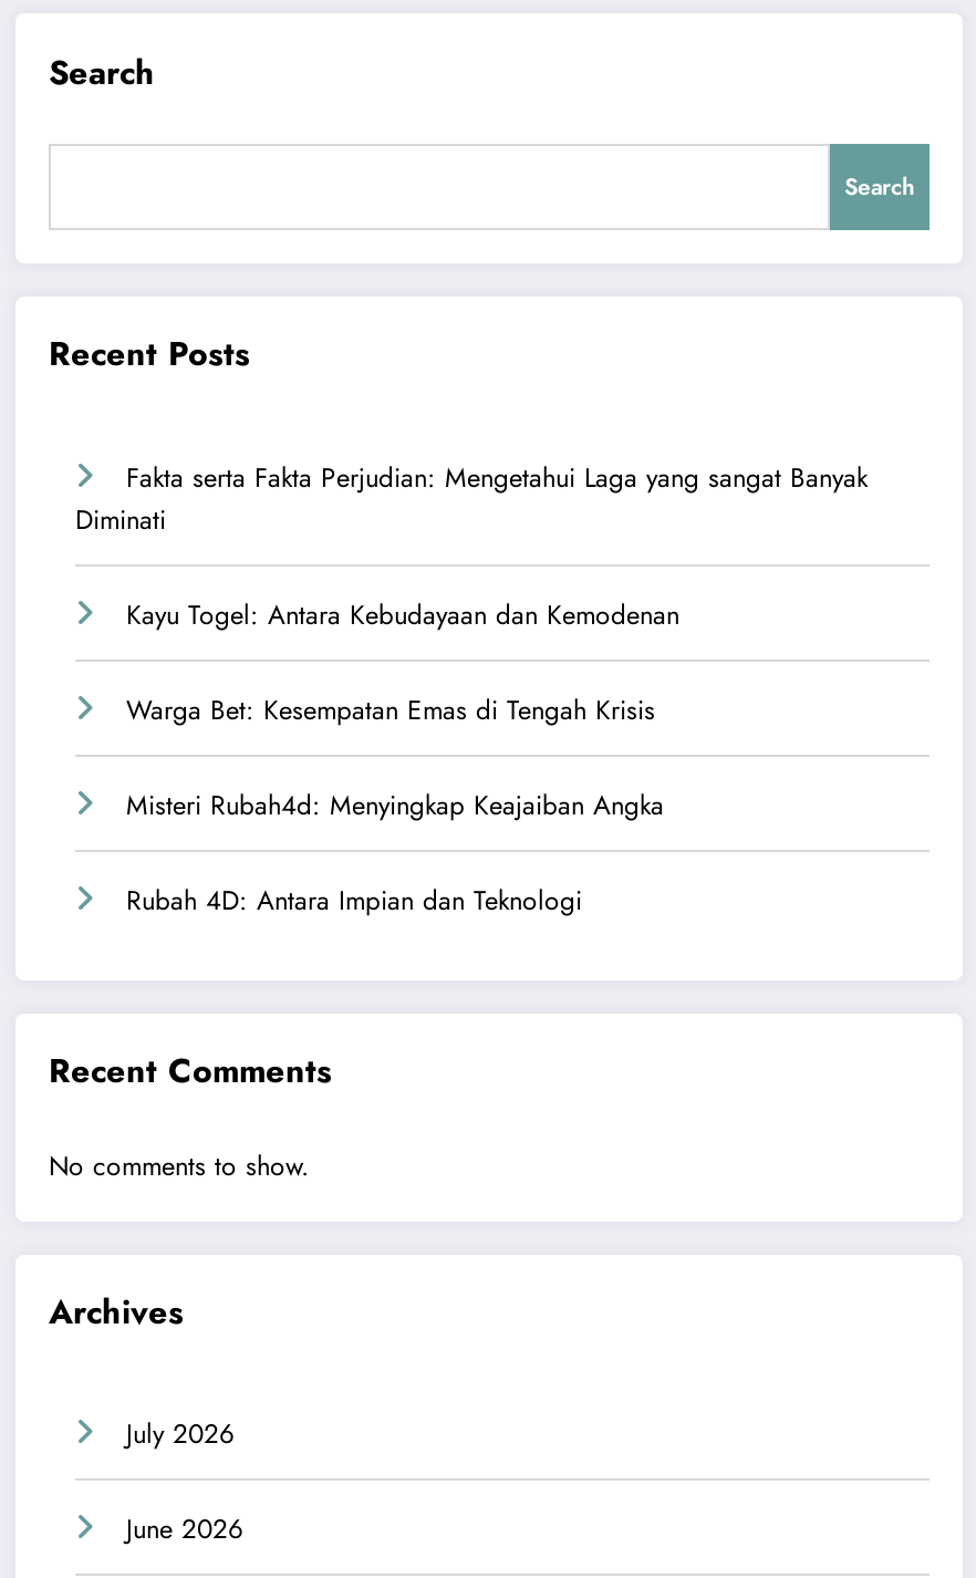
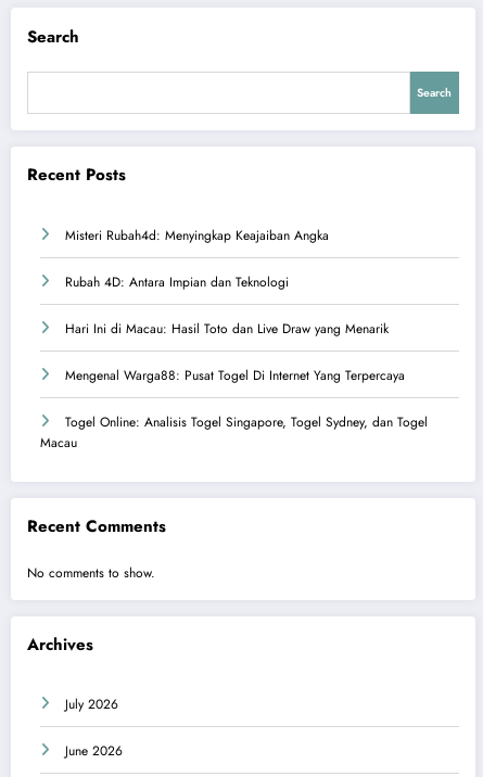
[75,458,868,730] Fakta serta Fakta Perjudian: Mengetahui Laga yang sangat Banyak | Diminati | Kayu Togel: Antara Kebudayaan dan Kemodenan | Warga Bet: Kesempatan Emas di Tengah Krisis -> none
moved [126,785,664,920] -> [65,226,329,292]: Misteri Rubah4d: Menyingkap Keajaiban Angka | Rubah 4D: Antara Impian dan Teknologi
none -> [40,319,428,452] Hari Ini di Macau: Hasil Toto dan Live Draw yang Menarik | Mengenal Warga88: Pusat Togel Di Internet Yang Terpercaya | Togel Online: Analisis Togel Singapore, Togel Sydney, dan Togel | Macau

